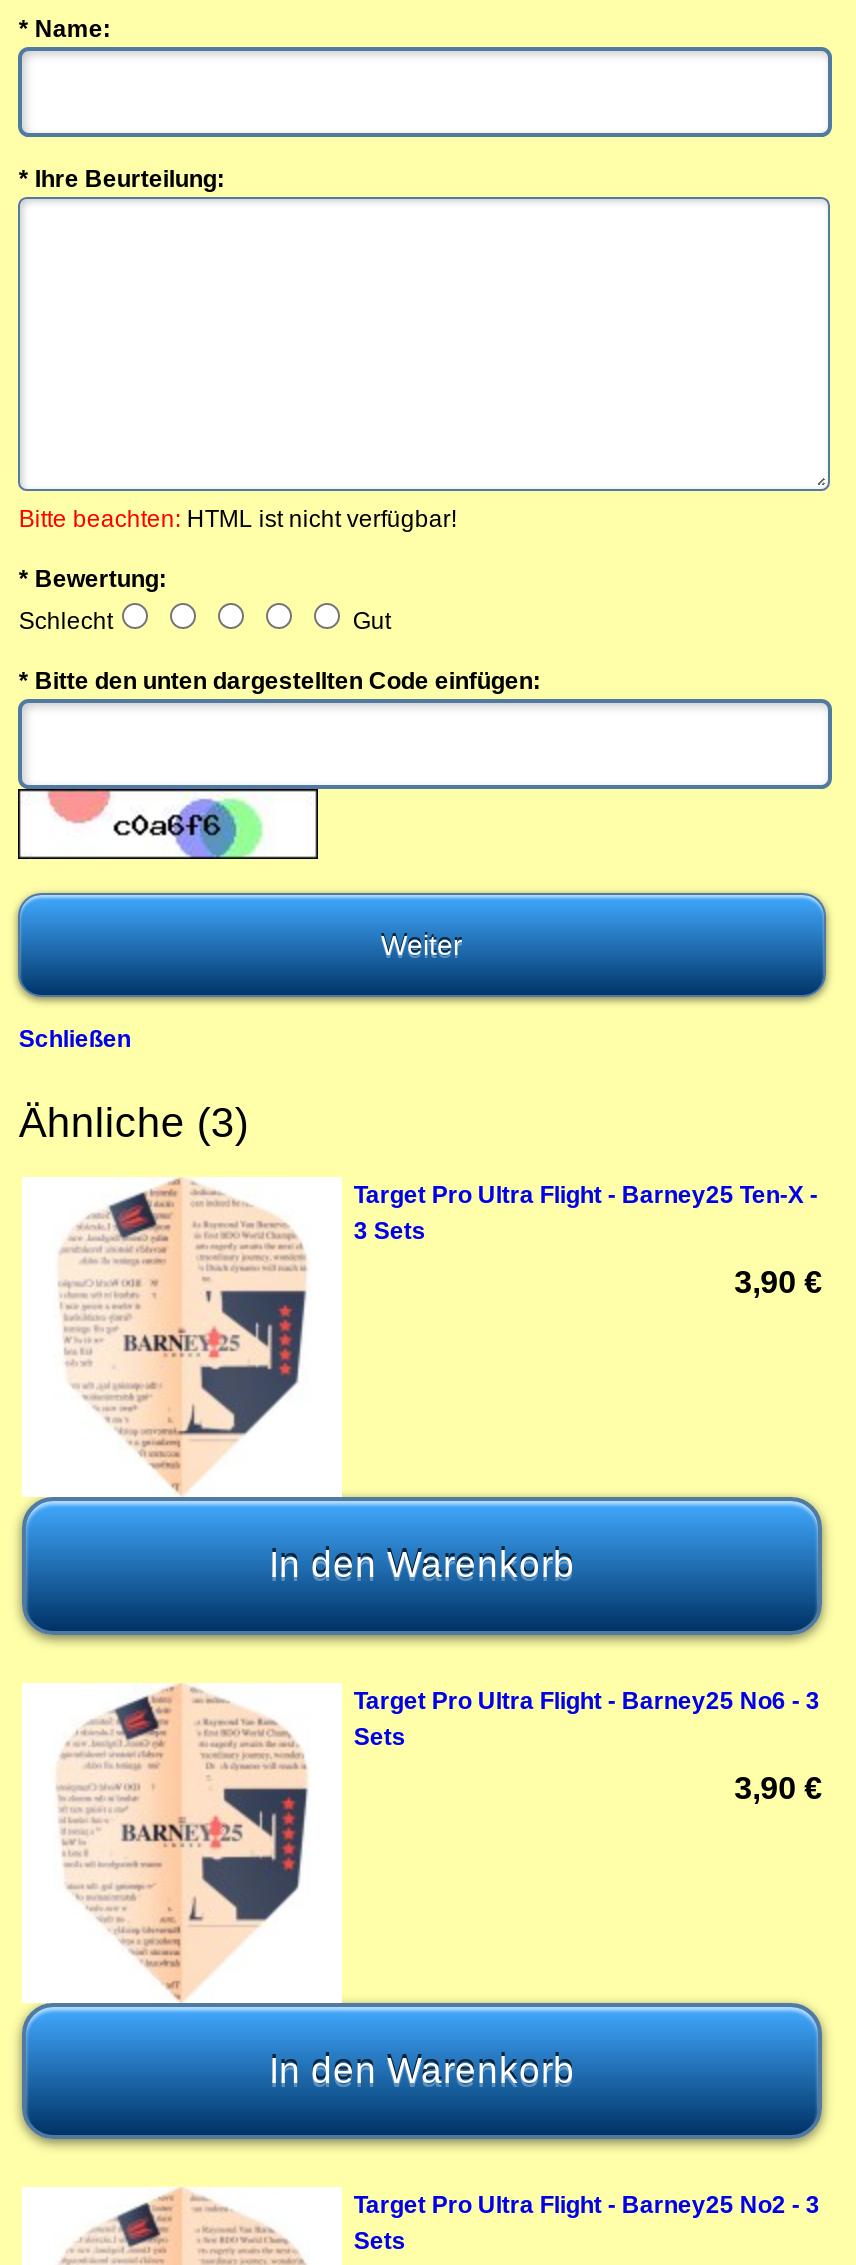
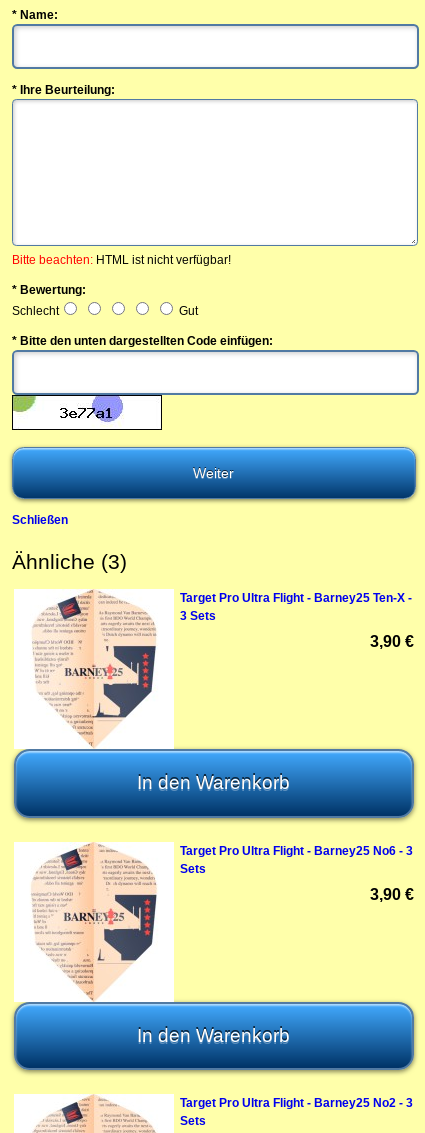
[18,789,264,859] [image] -> [12,395,134,430] [image]

